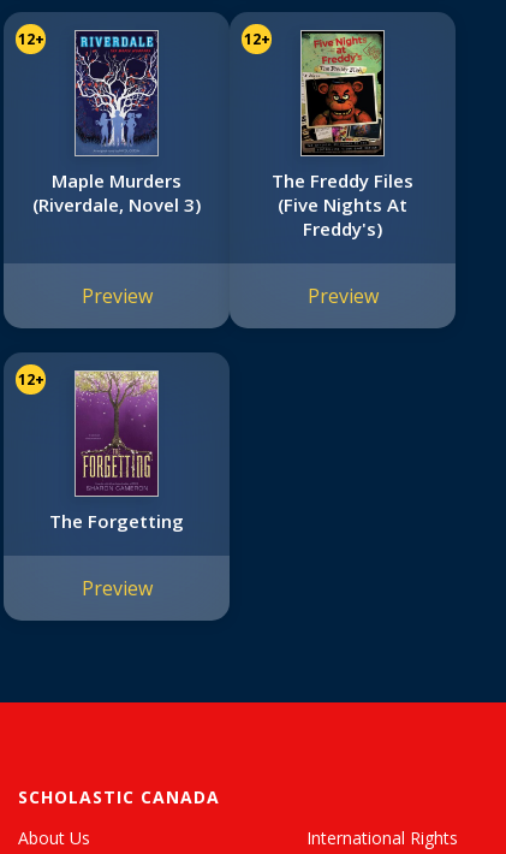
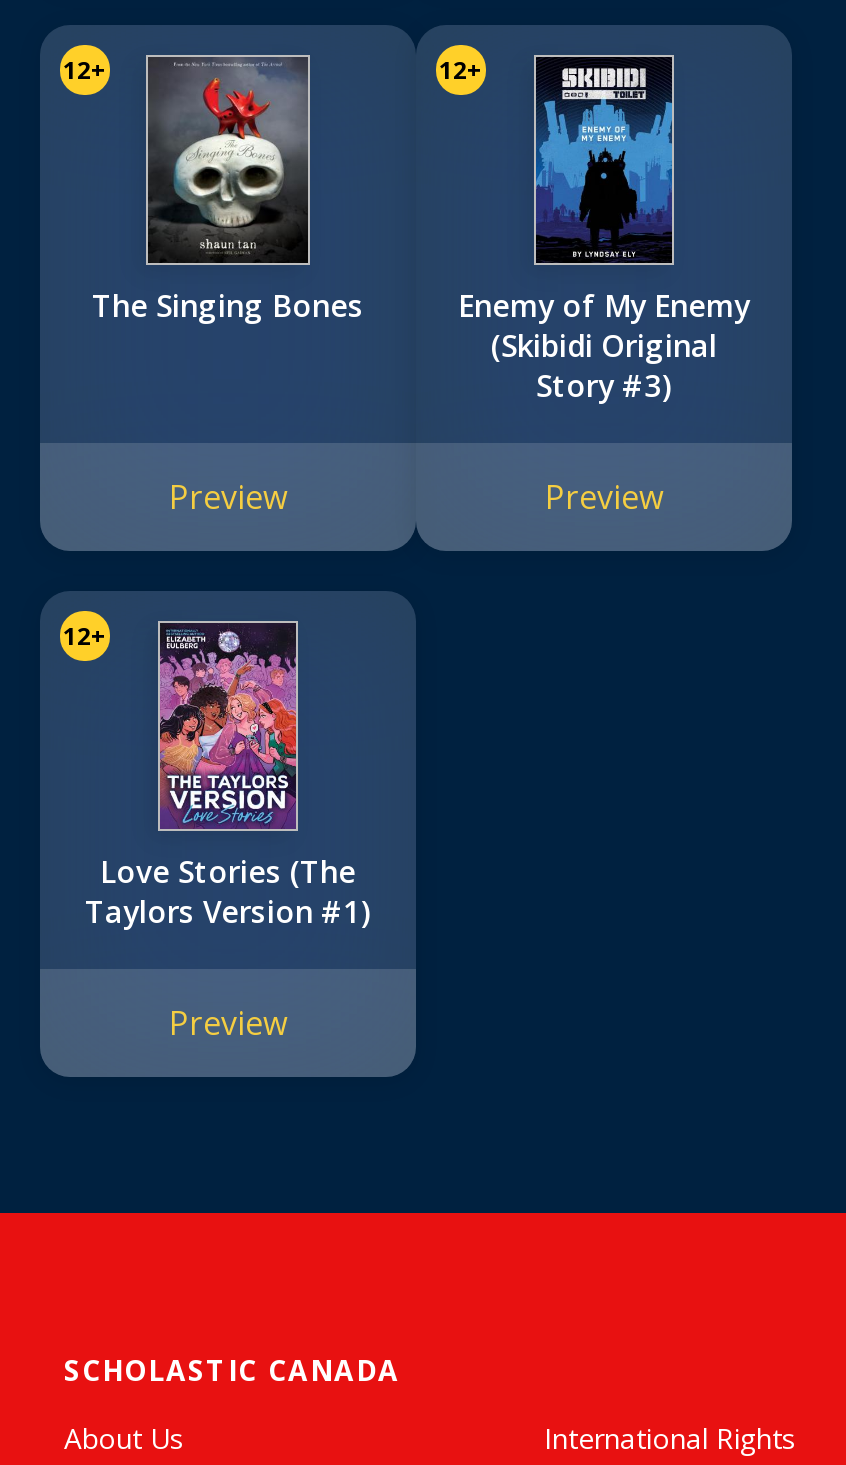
[32,30,201,217] [image] | Maple Murders | (Riverdale, Novel 3) -> [92,53,364,325] [image] | The Singing Bones
[272,32,413,241] [image] | The Freddy Files | (Five Nights At | Freddy's) -> [458,59,750,405] [image] | Enemy of My Enemy | (Skibidi Original | Story #3)
[49,370,184,533] [image] | The Forgetting -> [85,623,371,931] [image] | Love Stories (The | Taylors Version #1)

